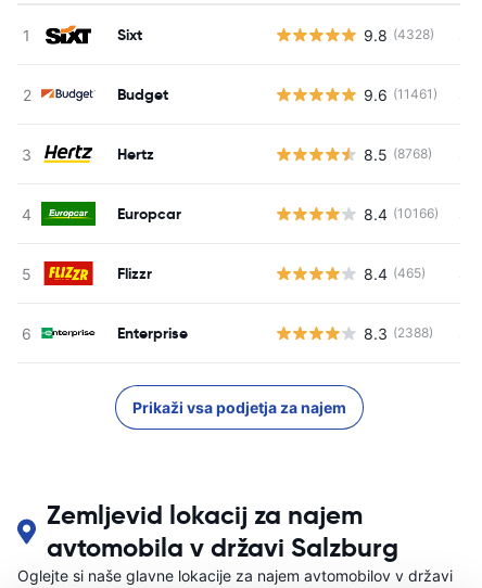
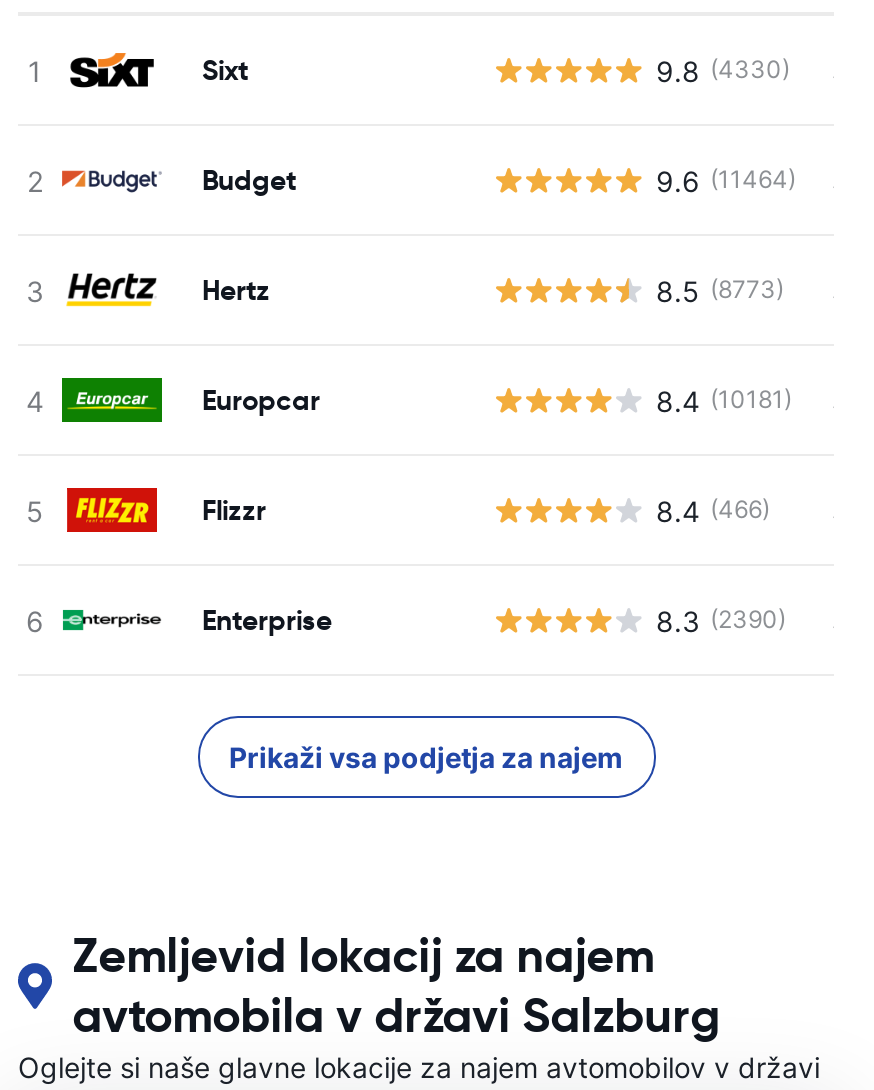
[364,25,434,44] 9.8 (4328) -> [656,53,790,87] 9.8 (4330)
[364,85,437,104] 9.6 (11461) -> [656,163,796,197] 9.6 (11464)
[364,145,432,163] 8.5 (8768) -> [656,273,784,307] 8.5 (8773)
[364,204,439,223] 8.4 (10166) -> [656,383,792,417] 8.4 (10181)
[364,264,426,283] 8.4 (465) -> [656,493,770,527] 8.4 (466)
[364,324,433,342] 8.3 (2388) -> [656,603,786,637] 8.3 (2390)

